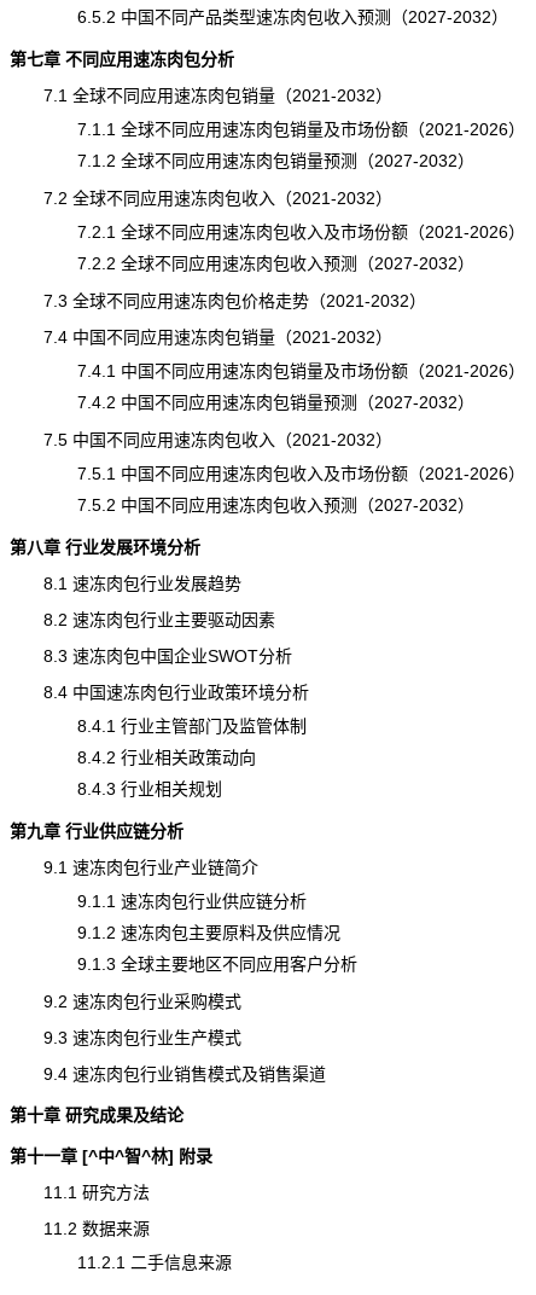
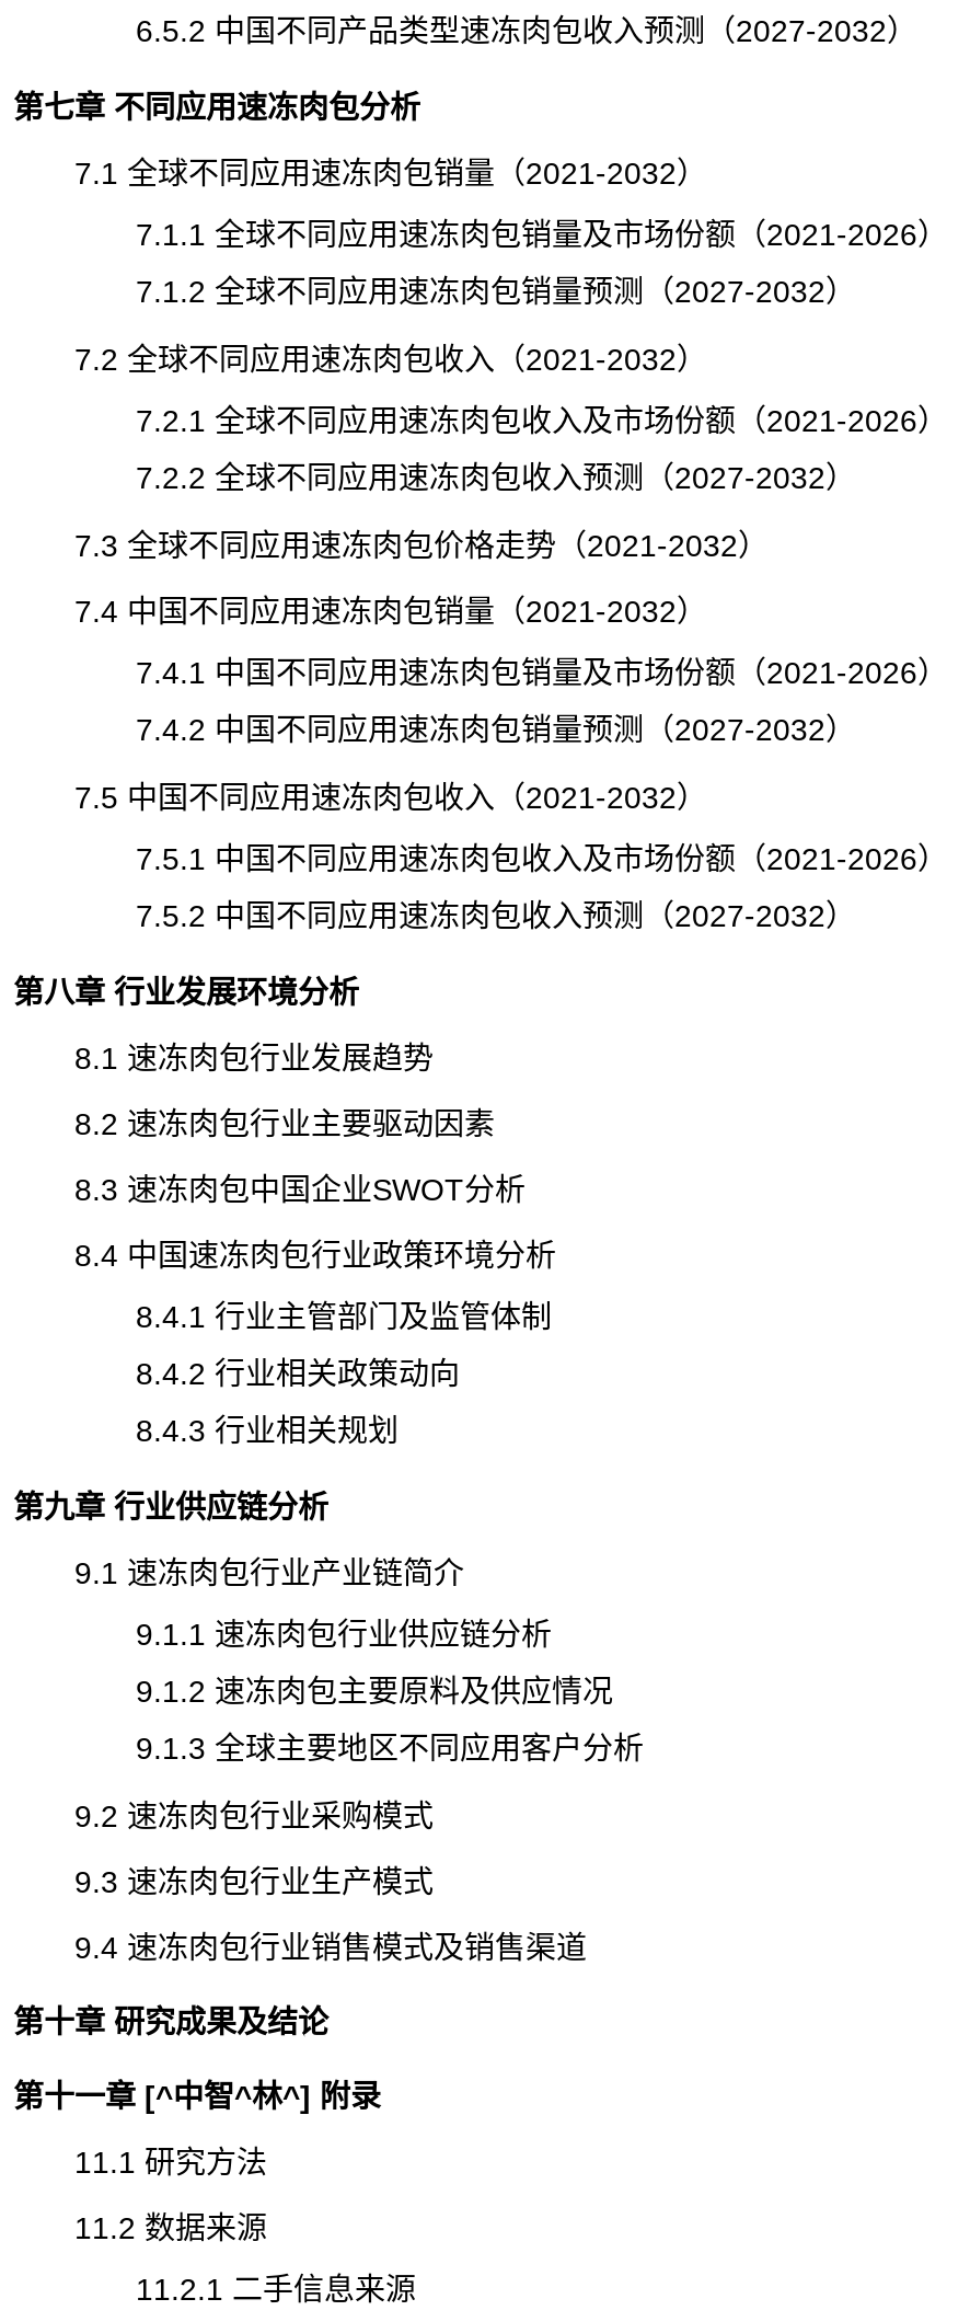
[9,1146,212,1166] 第十一章 [^中^智^林] 附录 -> [13,2079,381,2114] 第十一章 [^中智^林^] 附录

